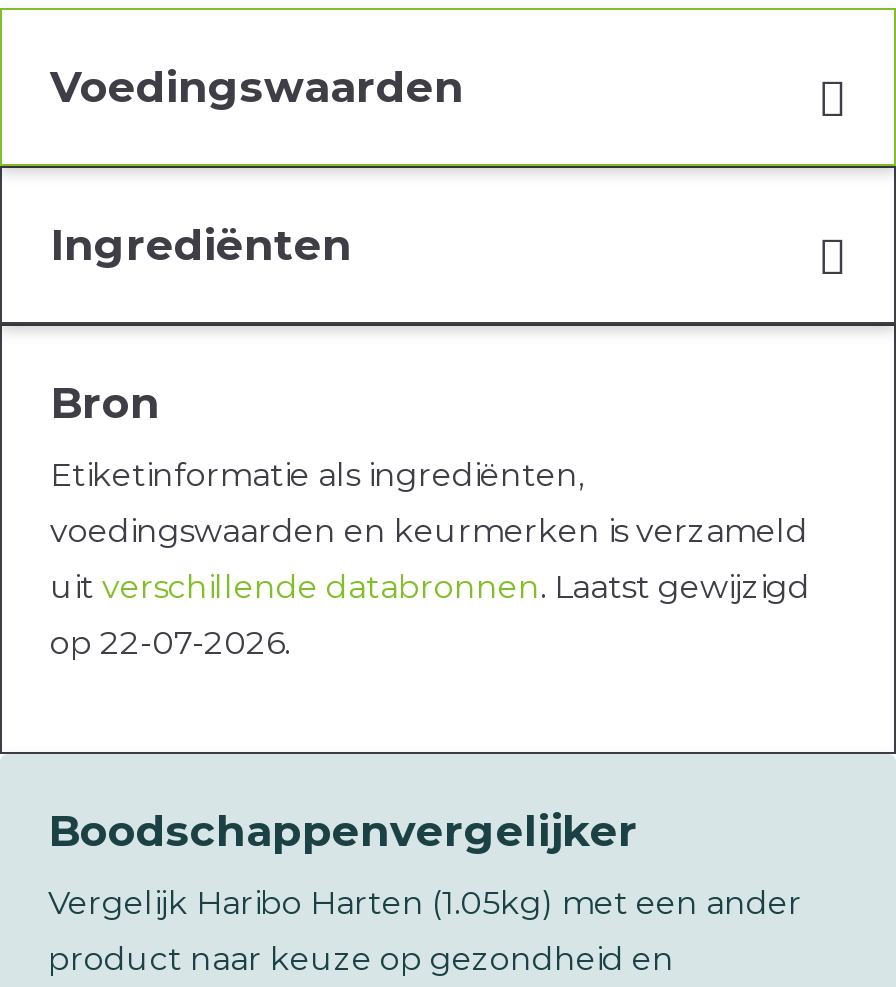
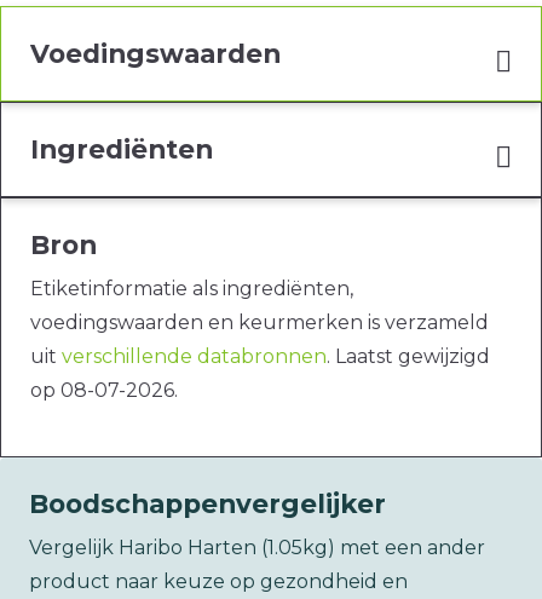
[50,624,290,662] op 22-07-2026. -> [30,379,178,402] op 08-07-2026.

